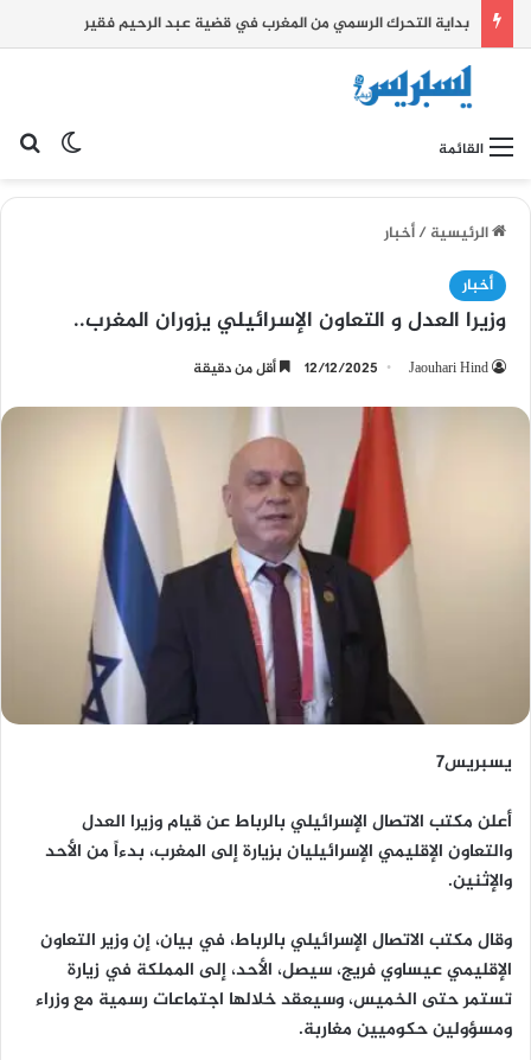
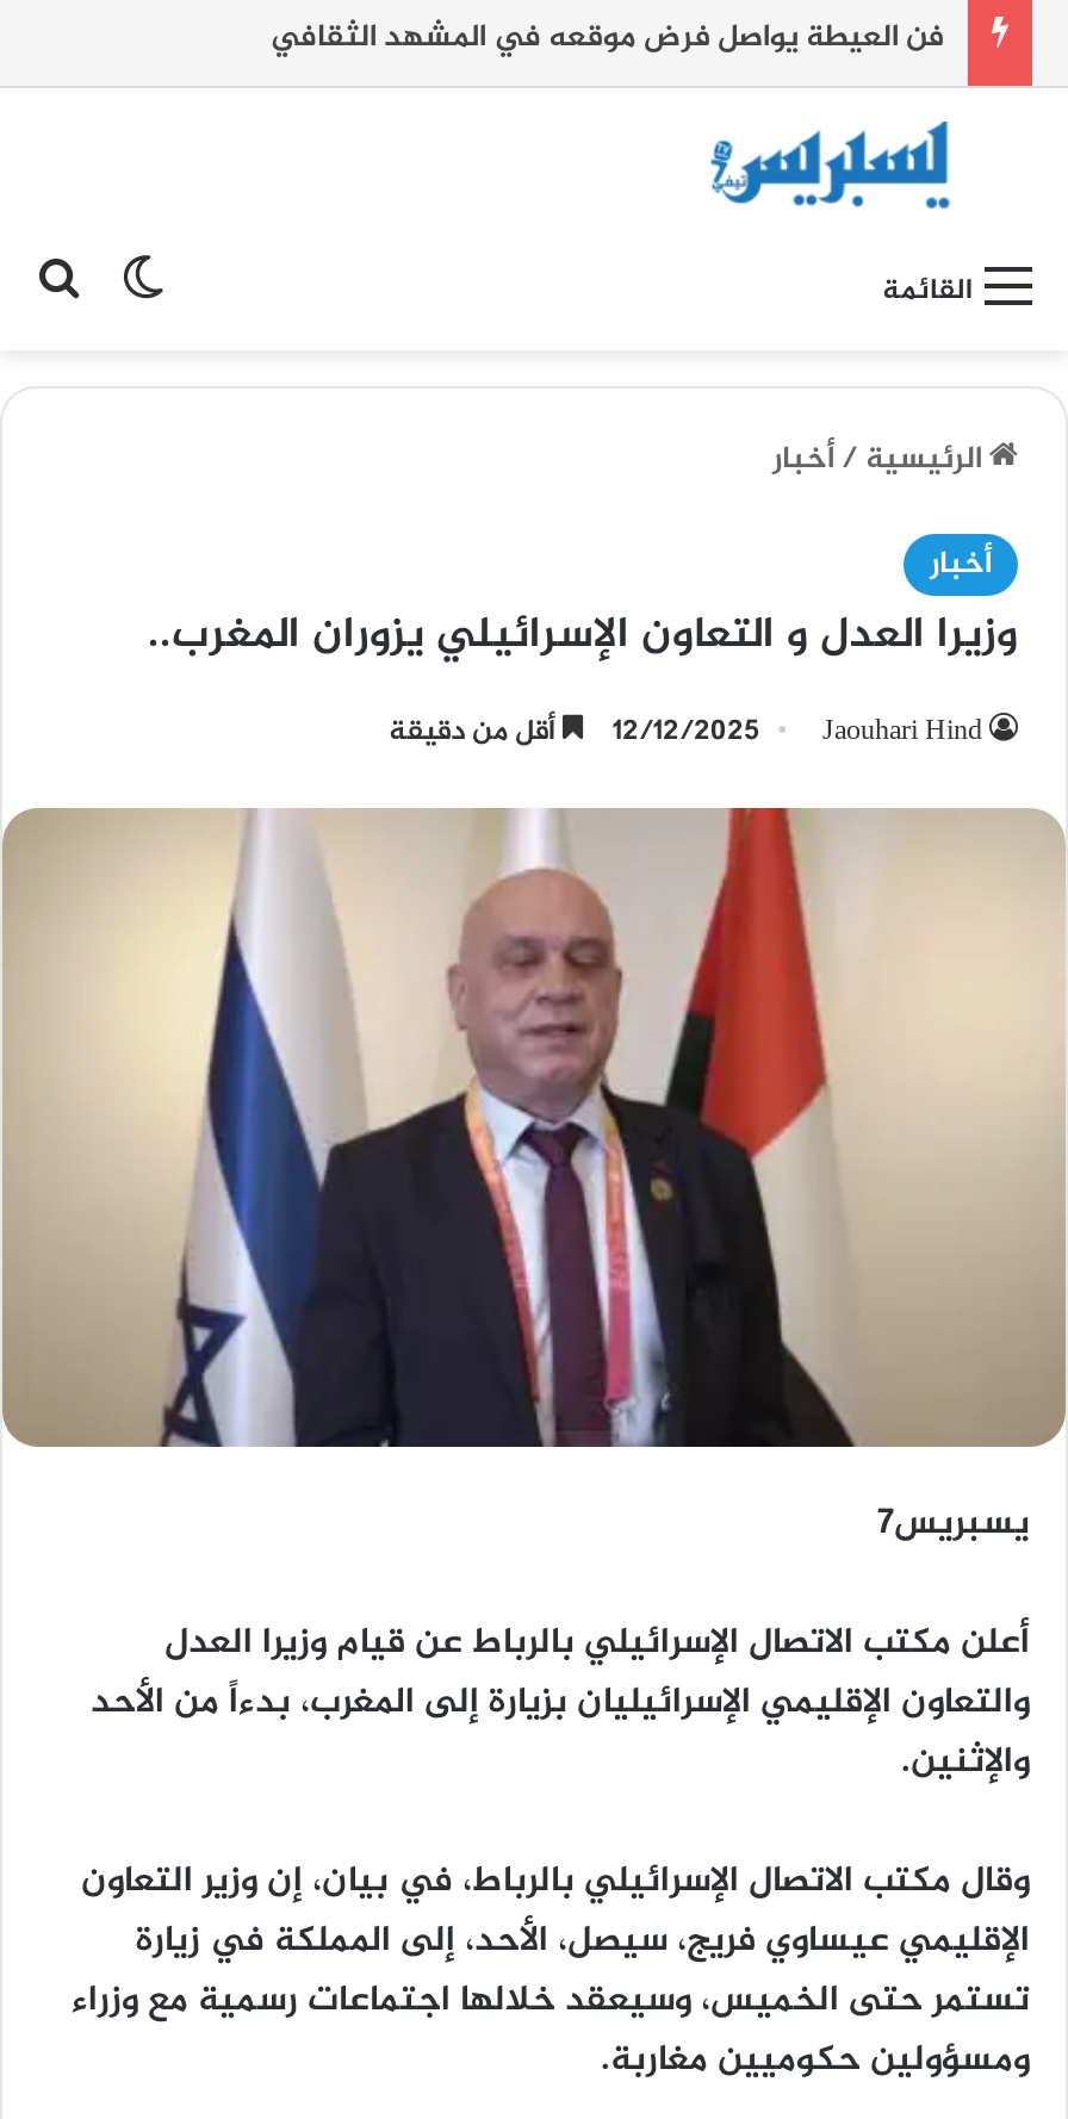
[84,11,469,37] بداية التحرك الرسمي من المغرب في قضية عبد الرحيم فقير -> [269,12,944,64] فن العيطة يواصل فرض موقعه في المشهد الثقافي

